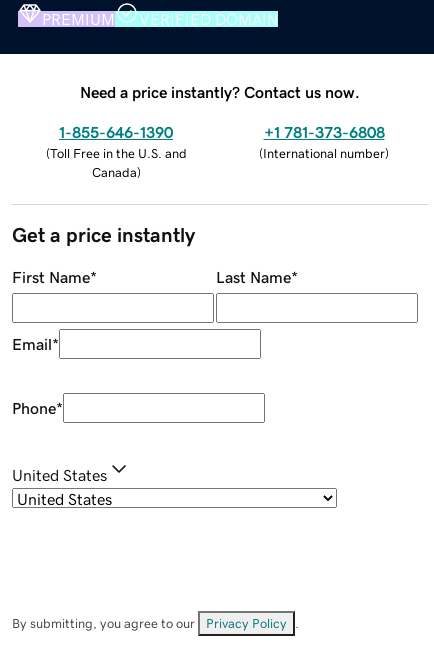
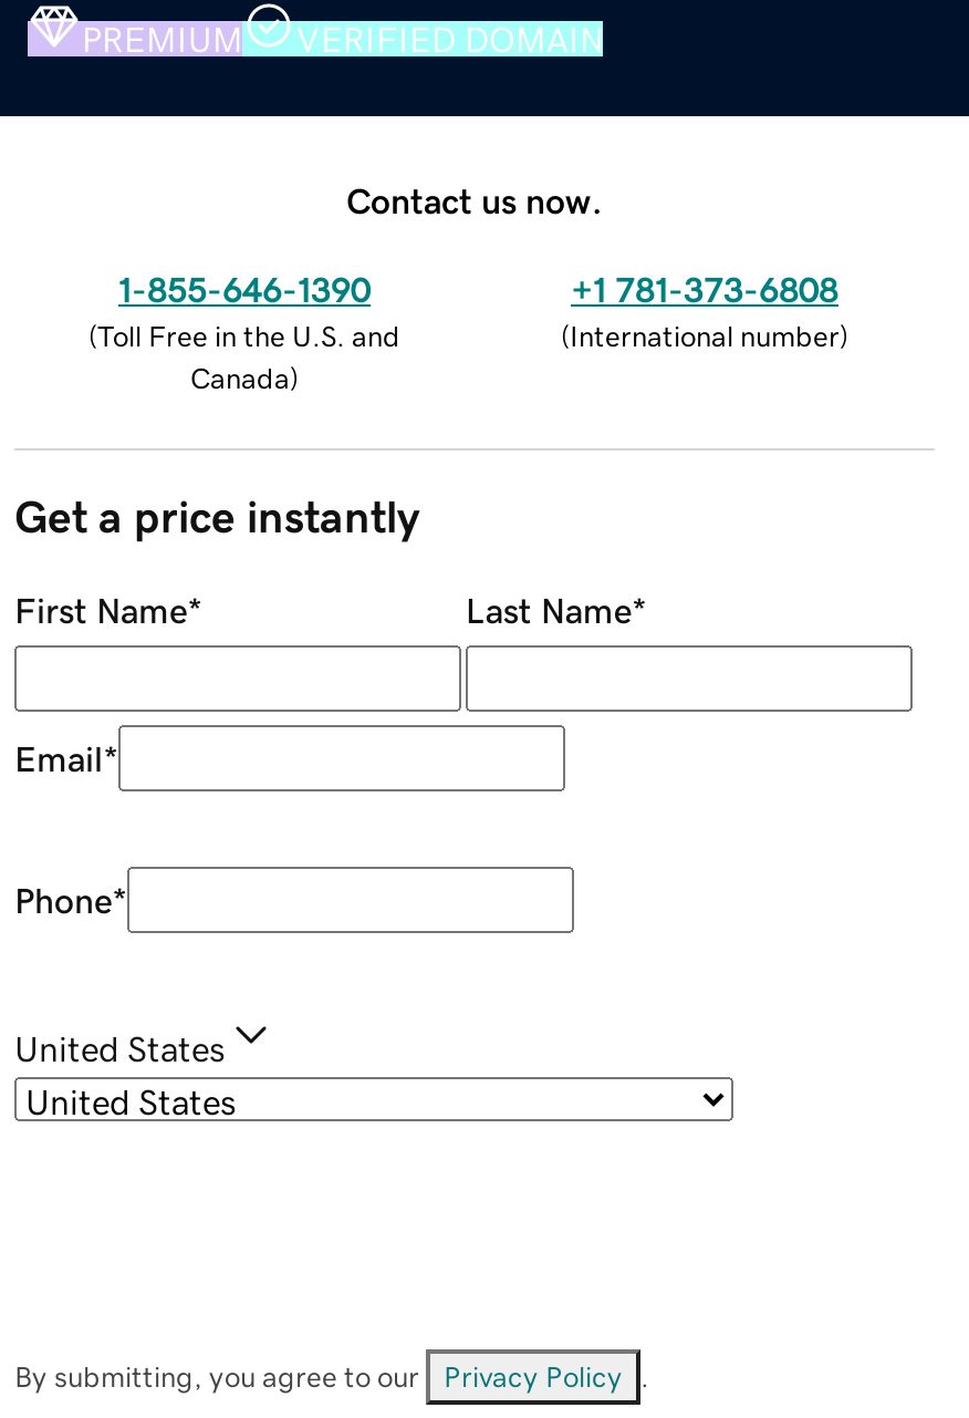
[80,84,360,100] Need a price instantly? Contact us now. -> [346,182,603,217] Contact us now.

